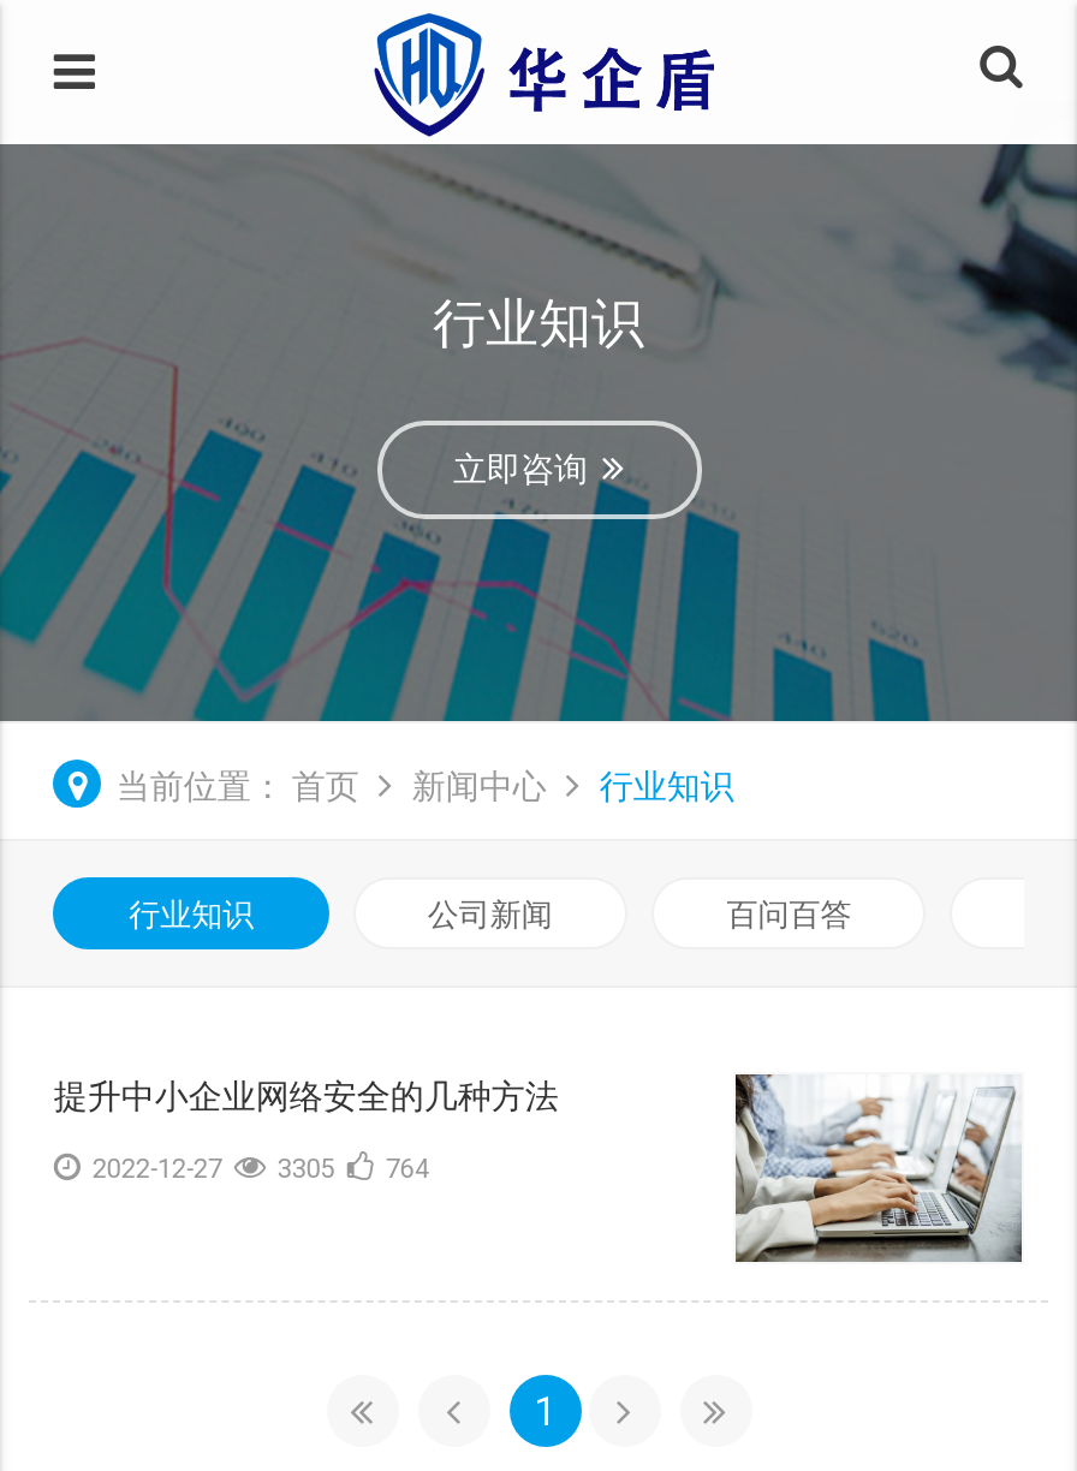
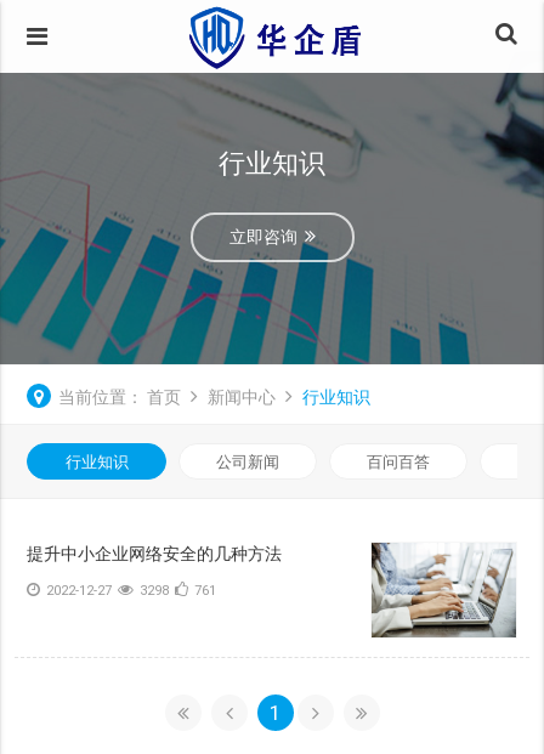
[277,1154,335,1185] 3305 -> [140,583,169,599] 3298
[386,1154,429,1185] 764 -> [195,583,217,599] 761

